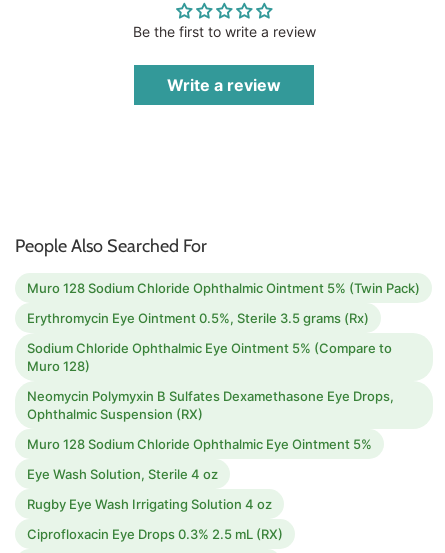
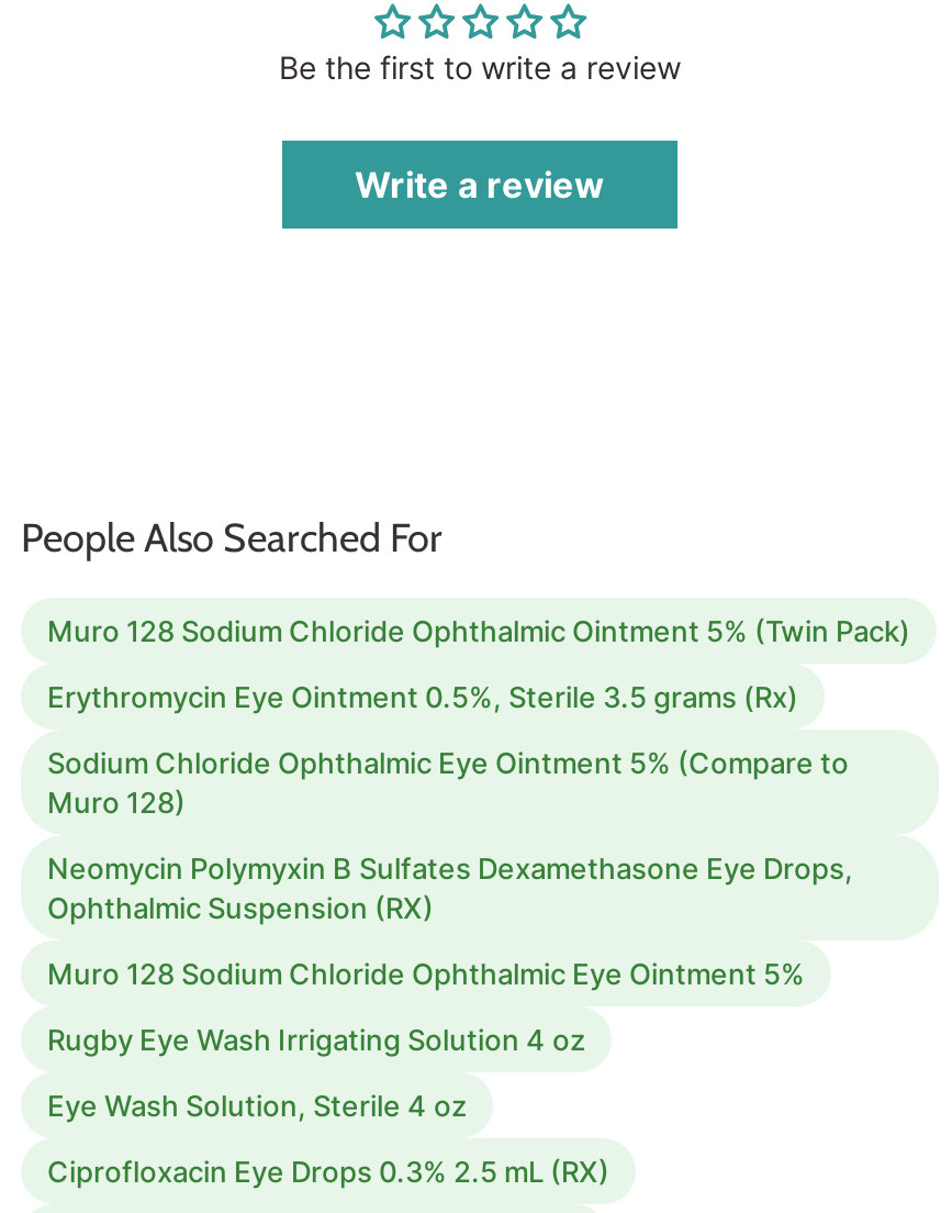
moved [27,466,218,482] -> [47,1088,467,1123]: Eye Wash Solution, Sterile 4 oz
moved [27,496,272,512] -> [47,1022,585,1057]: Rugby Eye Wash Irrigating Solution 4 oz

